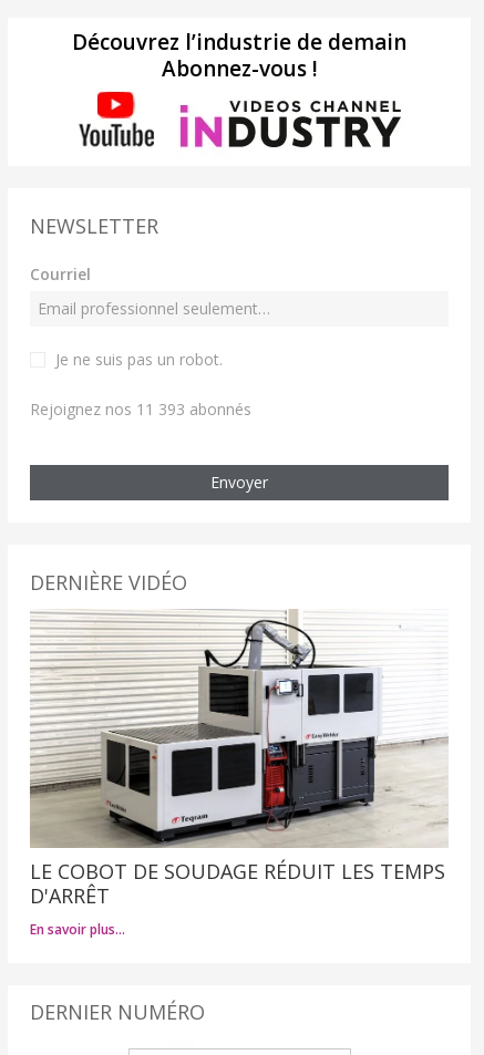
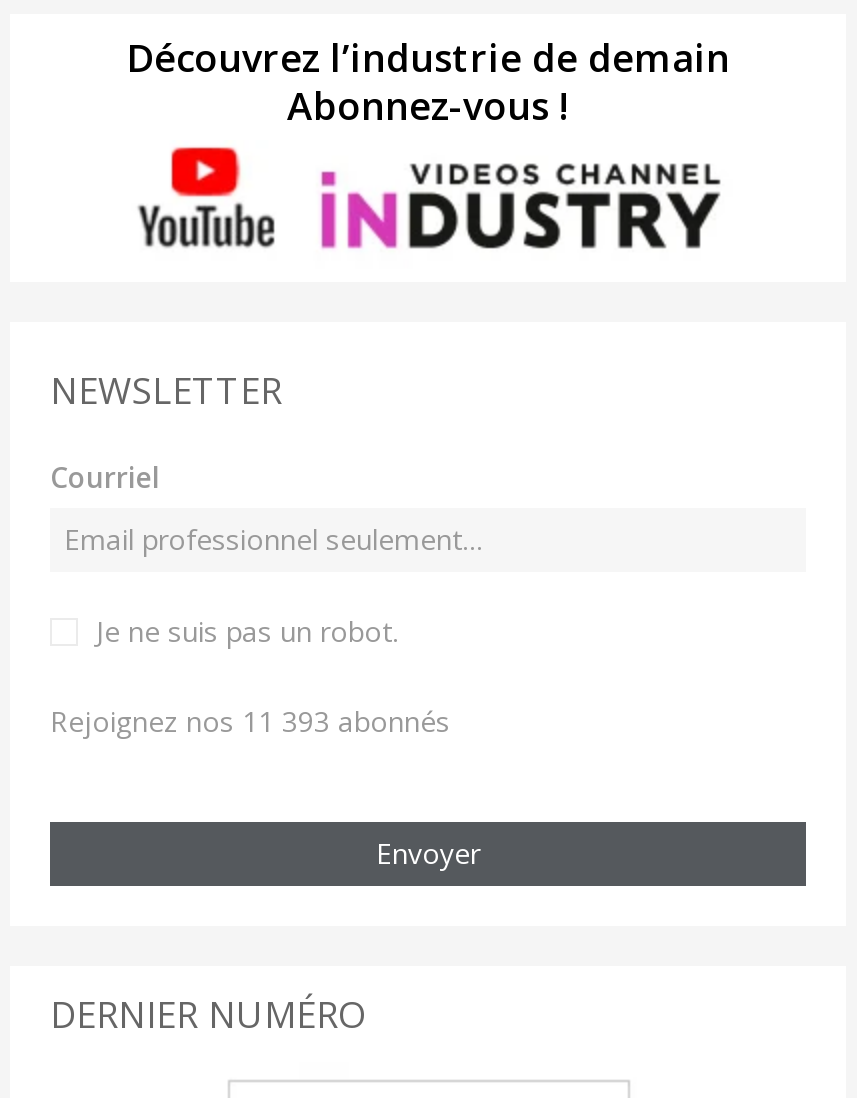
[30,569,187,595] DERNIÈRE VIDÉO -> none
[29,610,449,938] [image] | LE COBOT DE SOUDAGE RÉDUIT LES TEMPS | D'ARRÊT | En savoir plus… -> none

